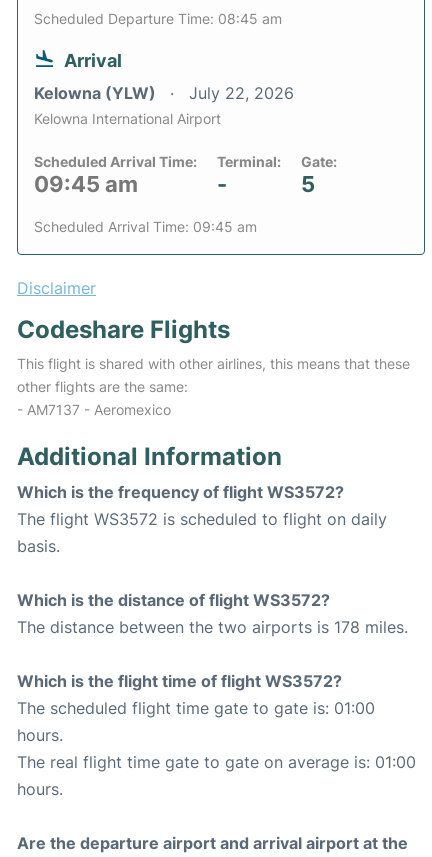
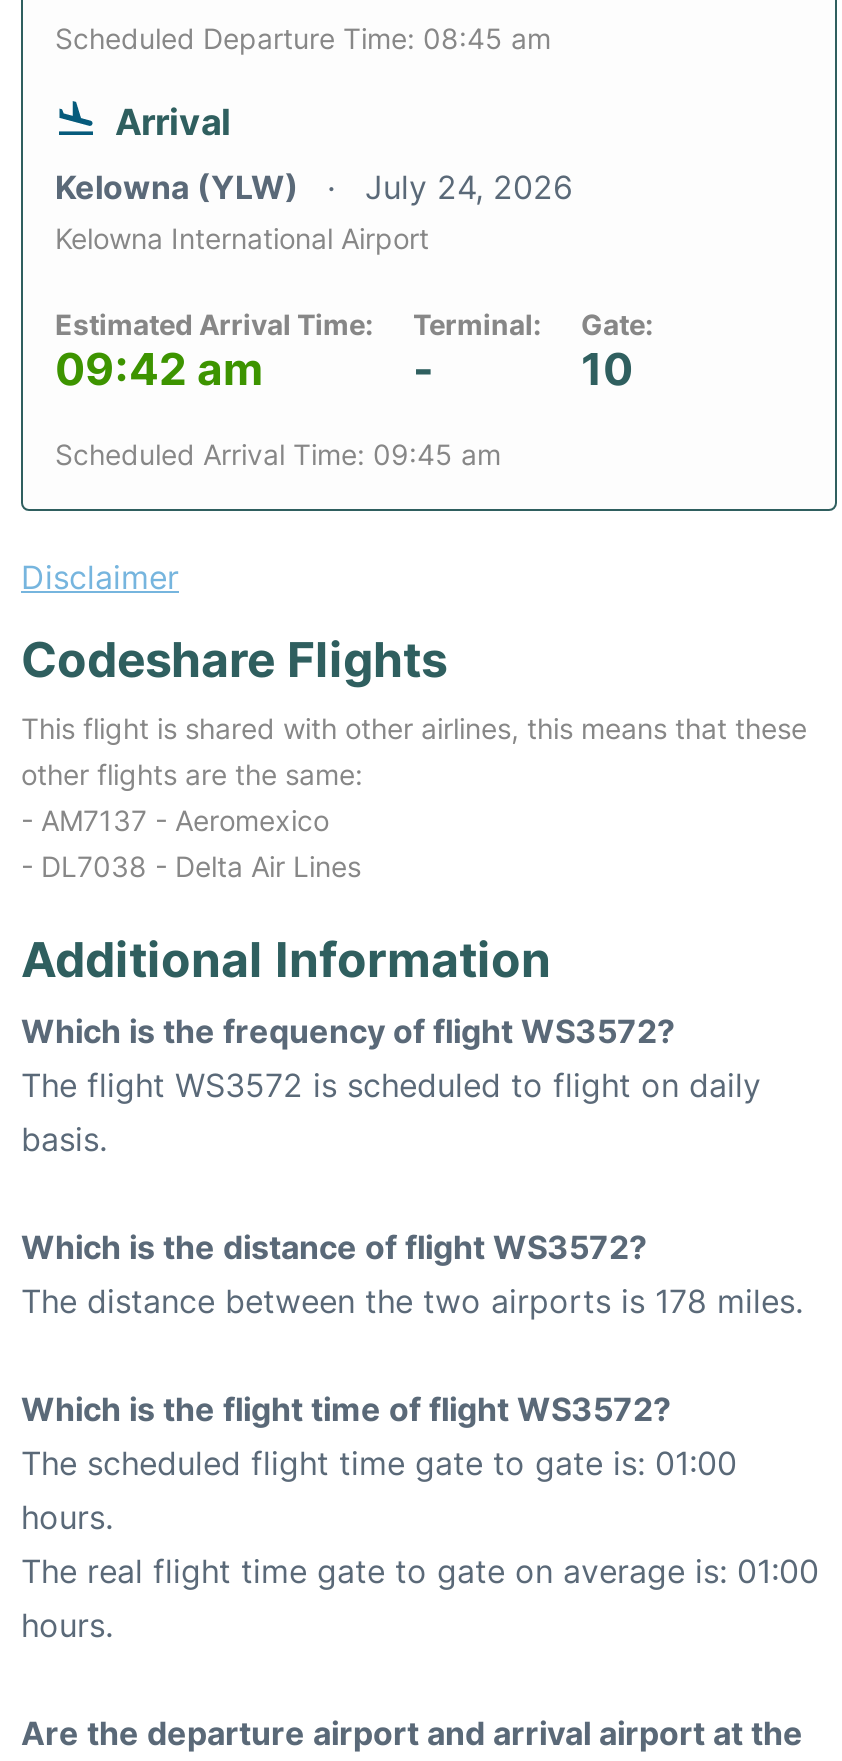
[34,83,294,103] Kelowna (YLW) July 22, 2026 -> [55,167,573,207] Kelowna (YLW) July 24, 2026
[34,153,197,170] Scheduled Arrival Time: -> [55,307,373,341] Estimated Arrival Time:
[34,171,138,197] 09:45 am -> [55,343,263,395] 09:42 am
[301,171,315,197] 5 -> [581,343,633,395] 10
none -> [21,849,361,883] - DL7038 - Delta Air Lines

